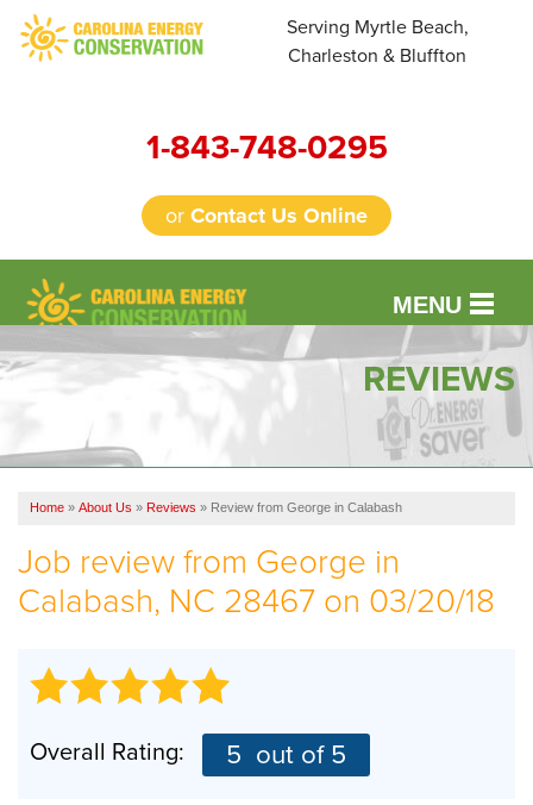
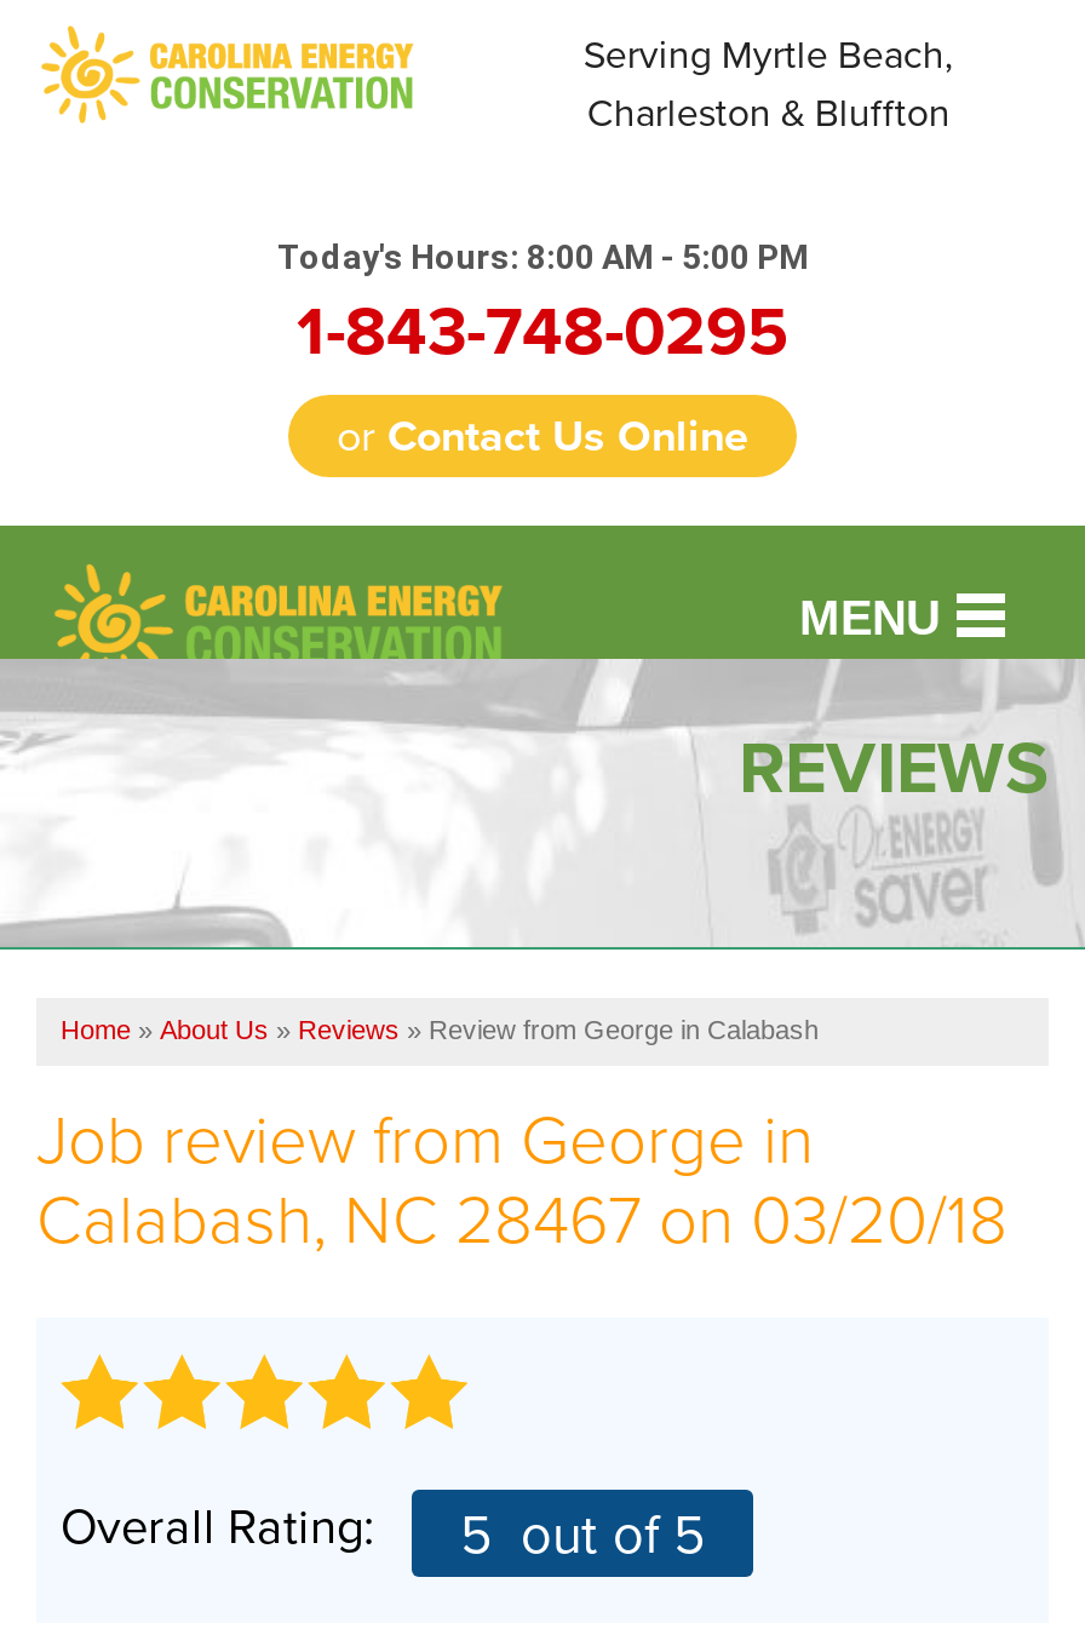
none -> [277,237,808,276] Today's Hours: 8:00 AM - 5:00 PM

